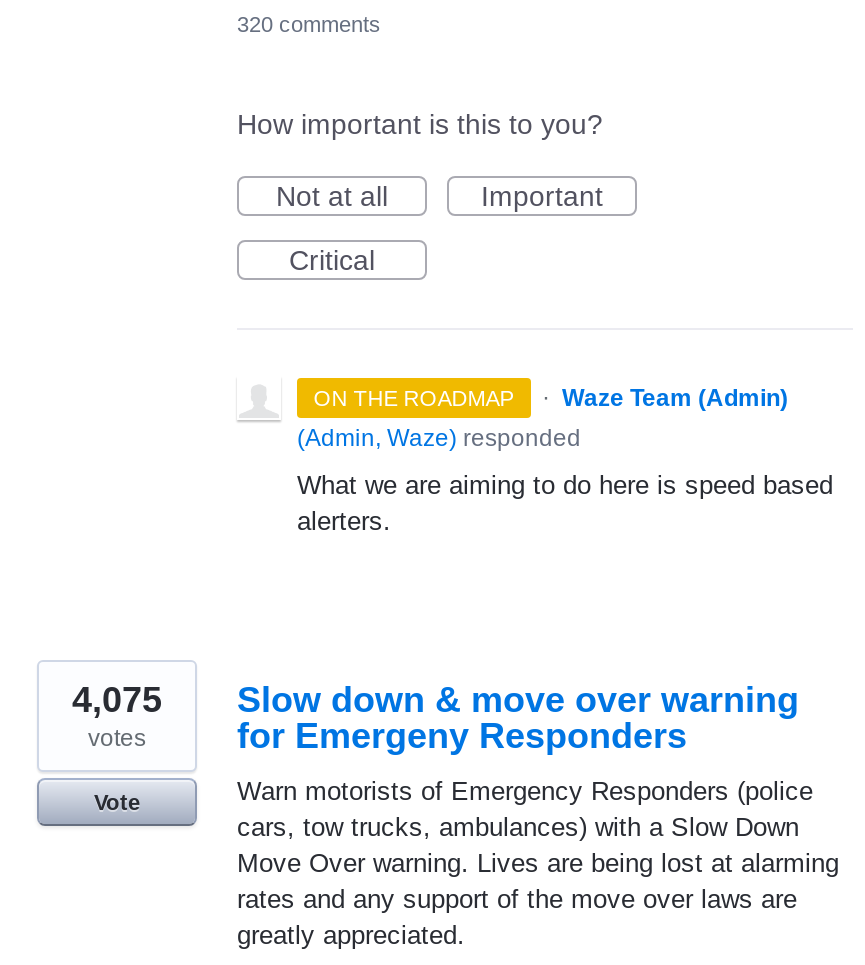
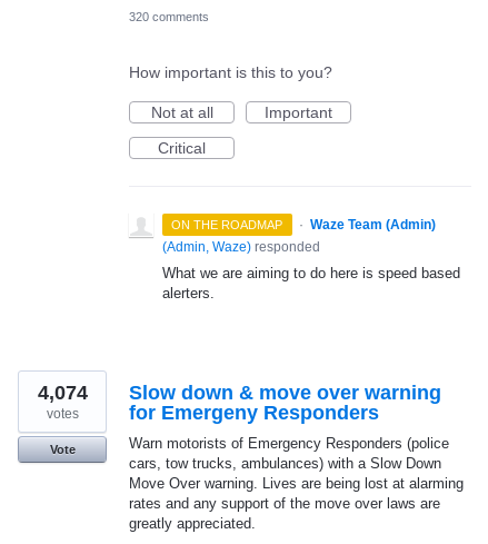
[72,681,799,721] 4,075 Slow down & move over warning -> [37,382,441,404] 4,074 Slow down & move over warning

